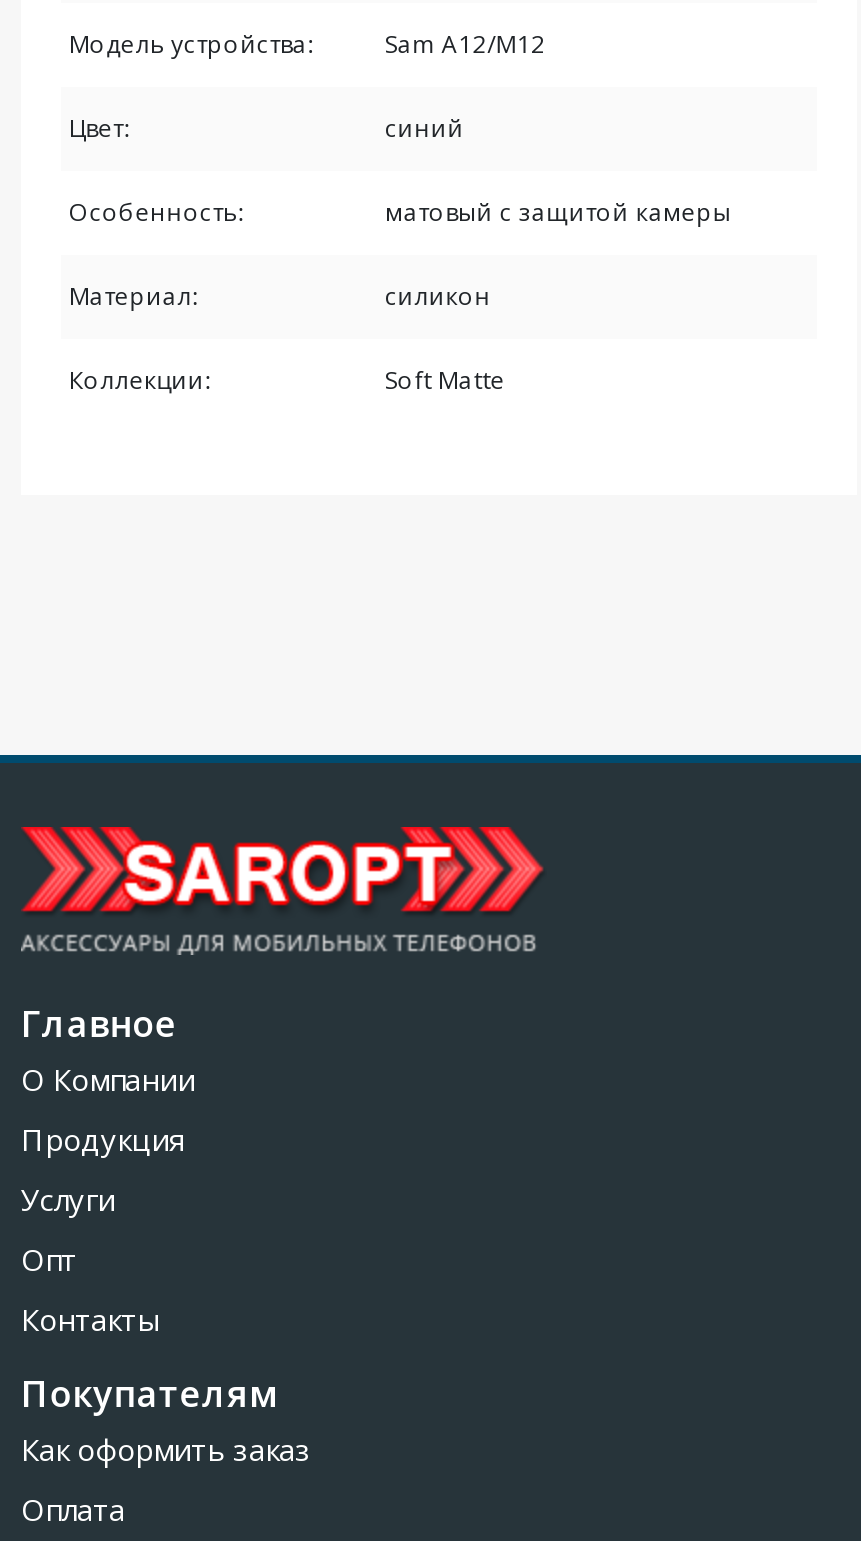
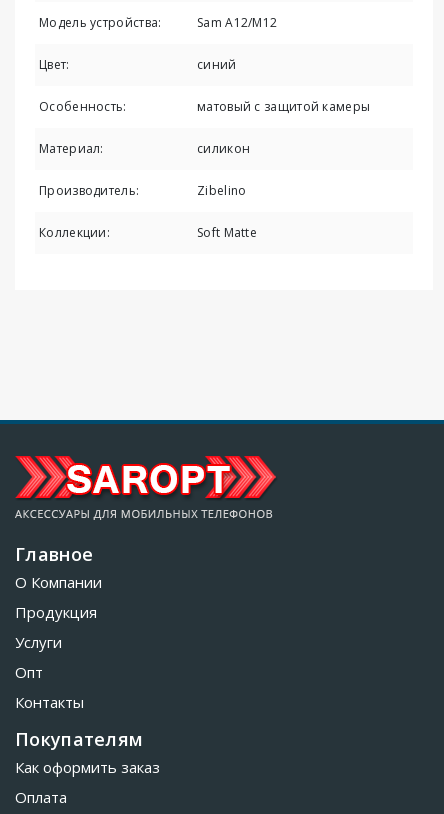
none -> [39,182,246,199] Производитель: | Zibelino

